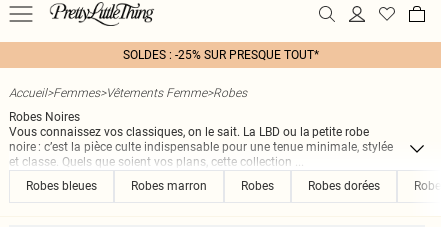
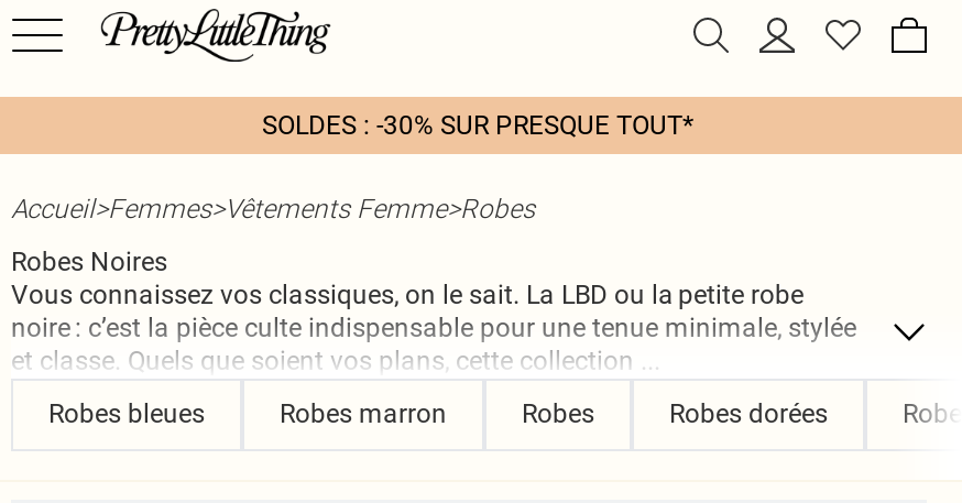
[123,48,319,62] SOLDES : -25% SUR PRESQUE TOUT* -> [262,110,693,141] SOLDES : -30% SUR PRESQUE TOUT*

